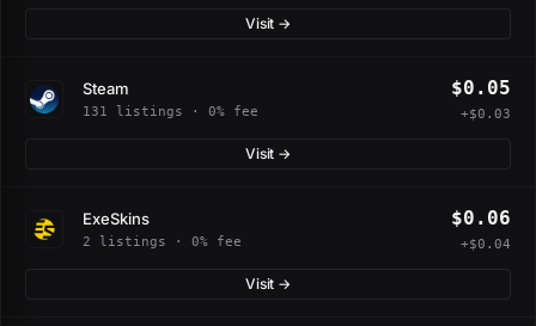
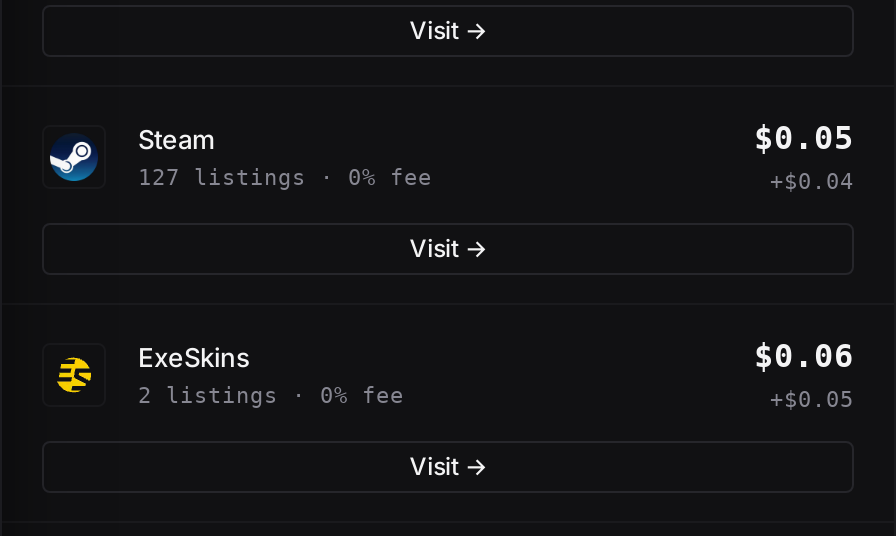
[83,103,258,119] 131 listings · 0% fee -> [138,164,432,190] 127 listings · 0% fee
[461,106,511,122] +$0.03 -> [770,169,854,195] +$0.04
[461,236,511,252] +$0.04 -> [770,387,854,413] +$0.05

